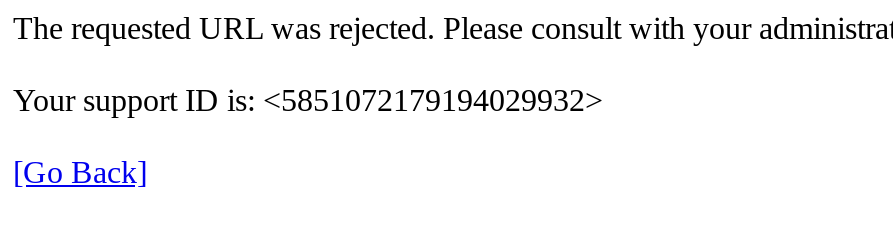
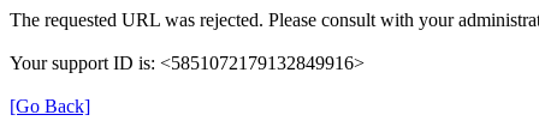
[13,83,603,117] Your support ID is: <5851072179194029932> -> [10,53,365,73] Your support ID is: <5851072179132849916>

